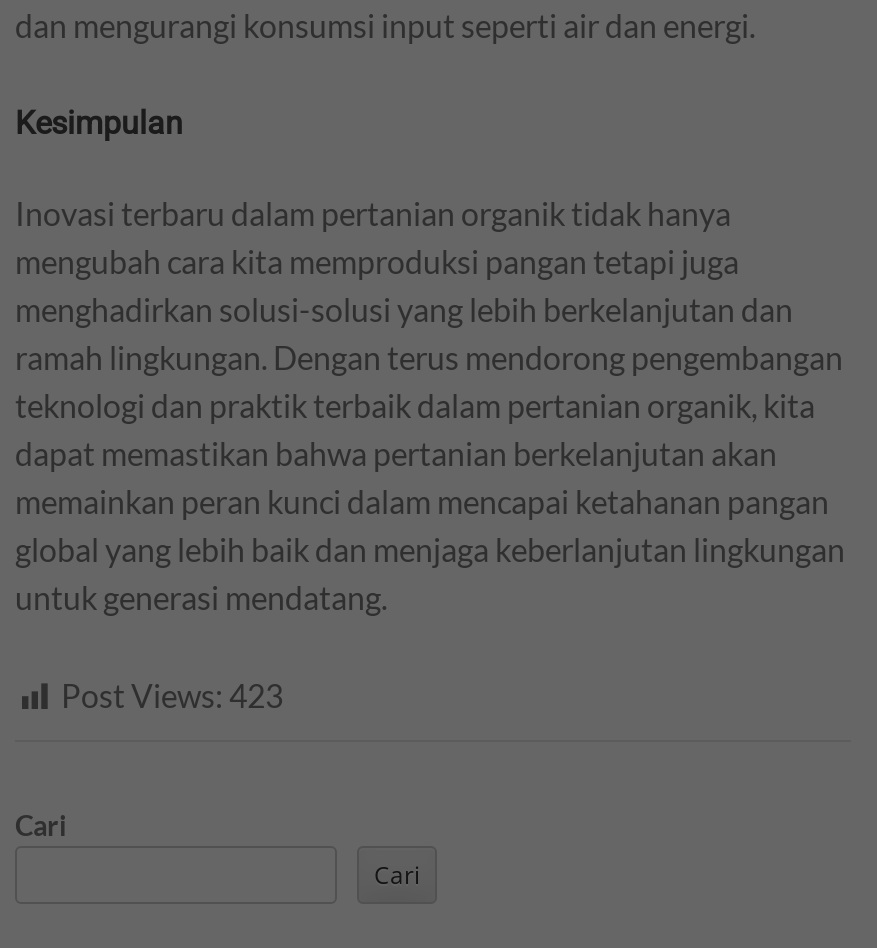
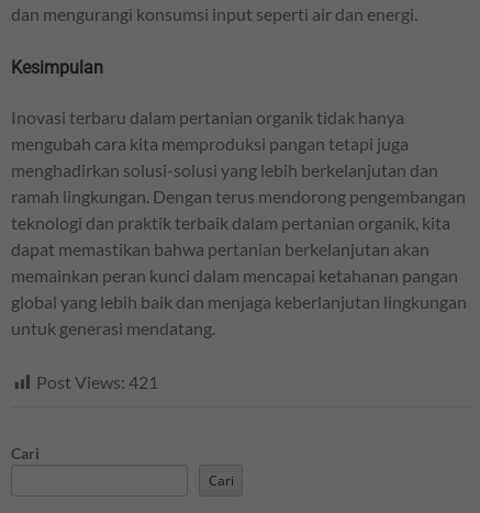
[61,676,283,714] Post Views: 423 -> [36,371,158,392] Post Views: 421

